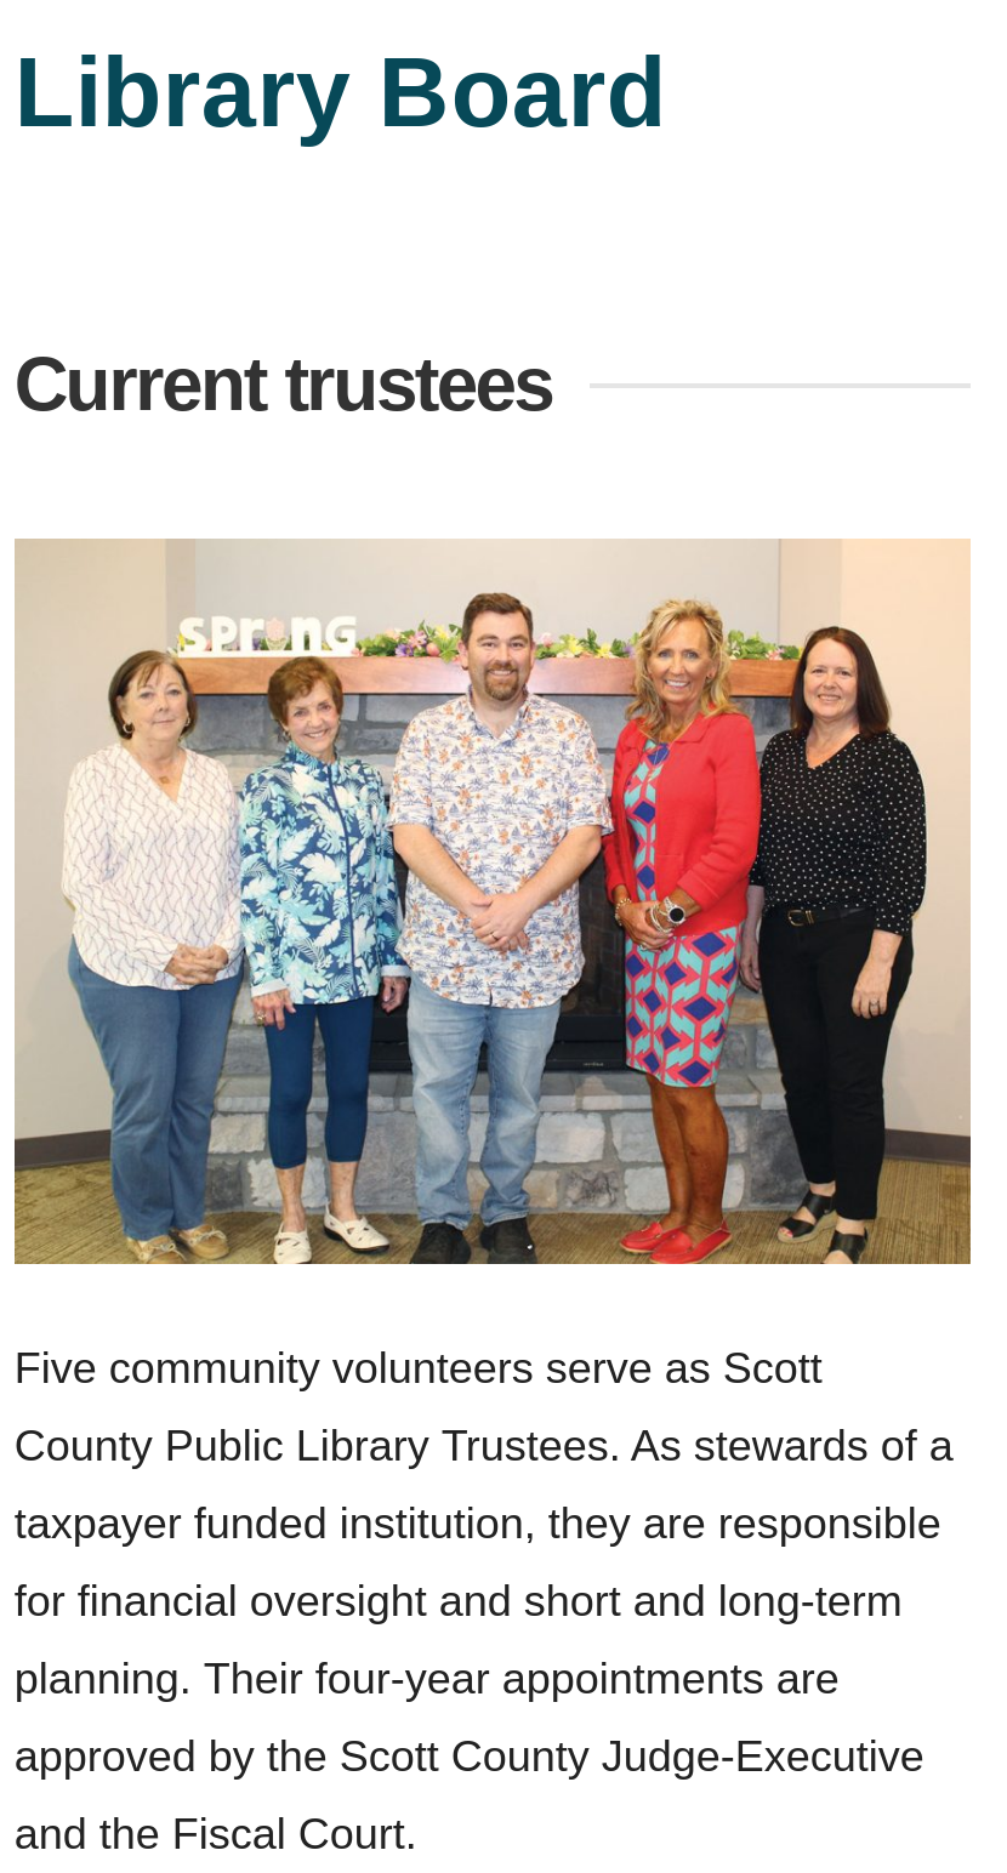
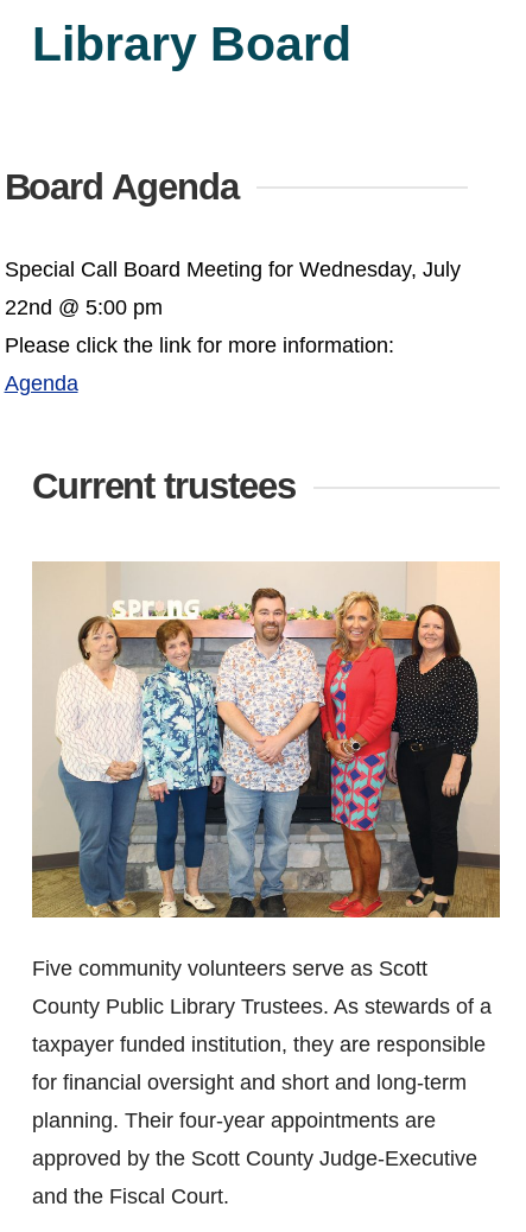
none -> [4,166,460,396] Board Agenda | Special Call Board Meeting for Wednesday, July | 22nd @ 5:00 pm | Please click the link for more information: | Agenda

